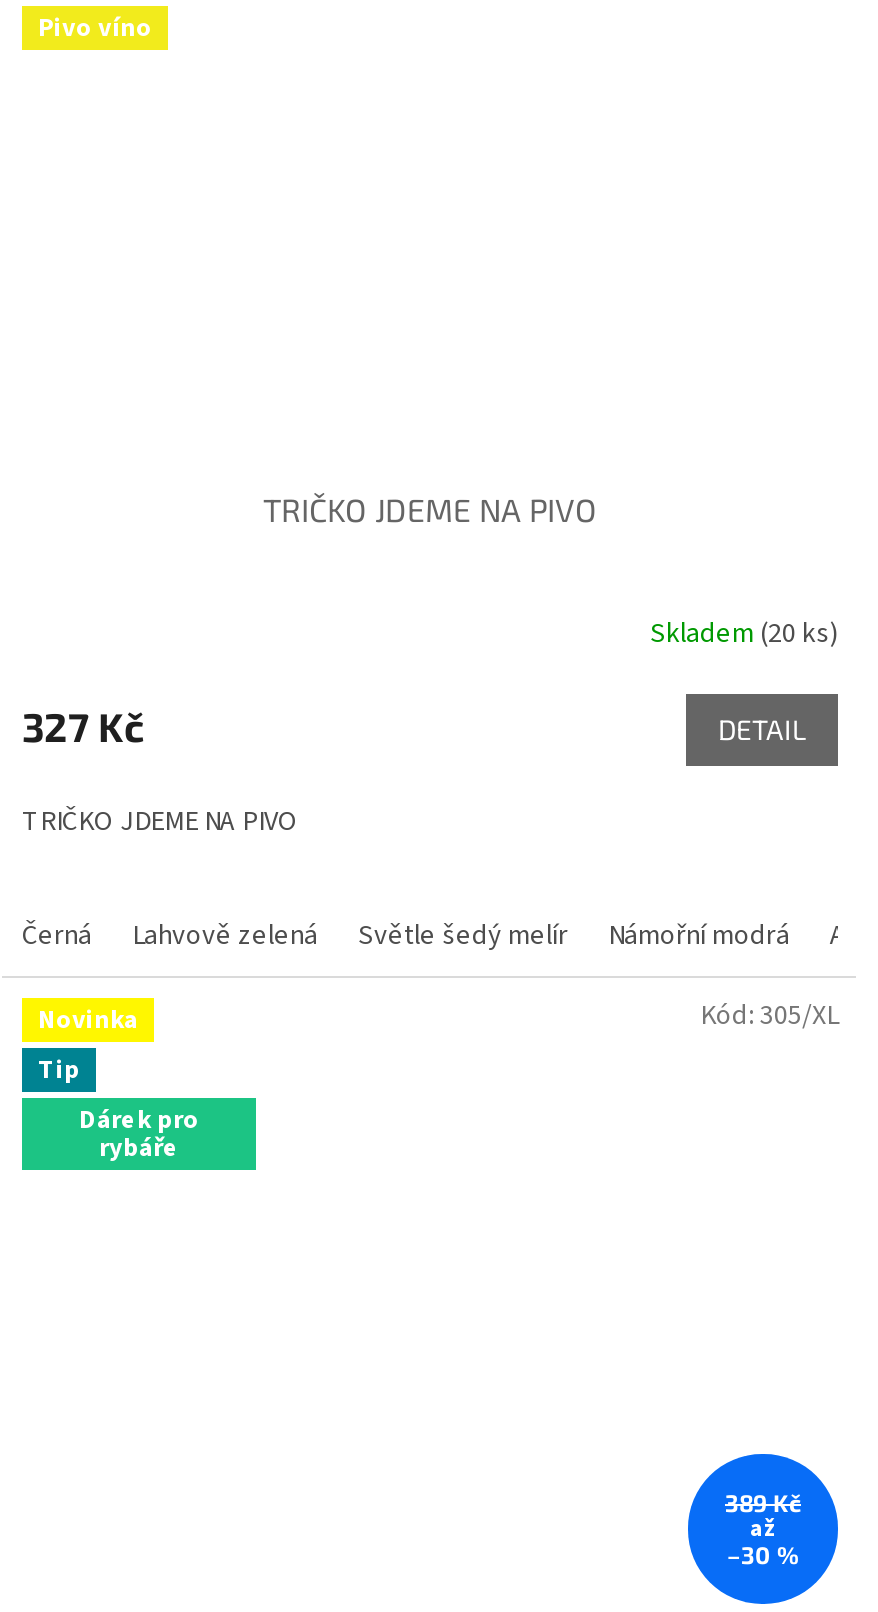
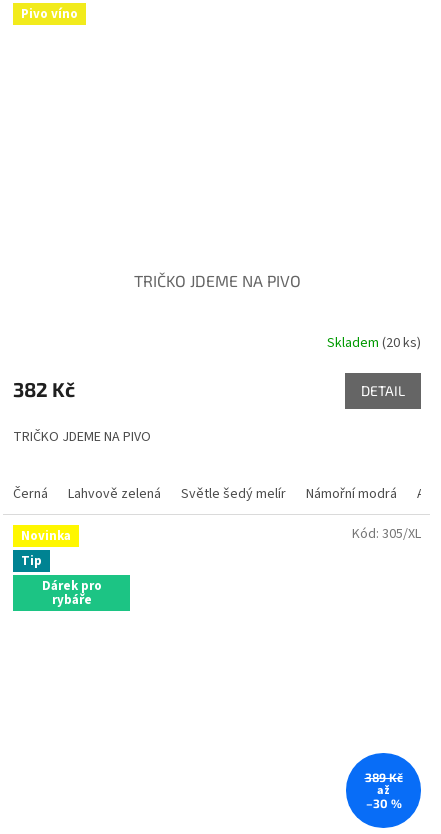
[22,701,144,749] 327 Kč -> [13,377,75,401] 382 Kč

